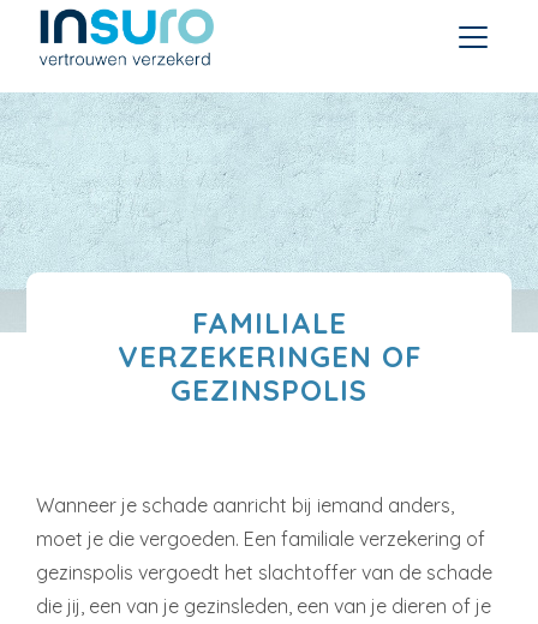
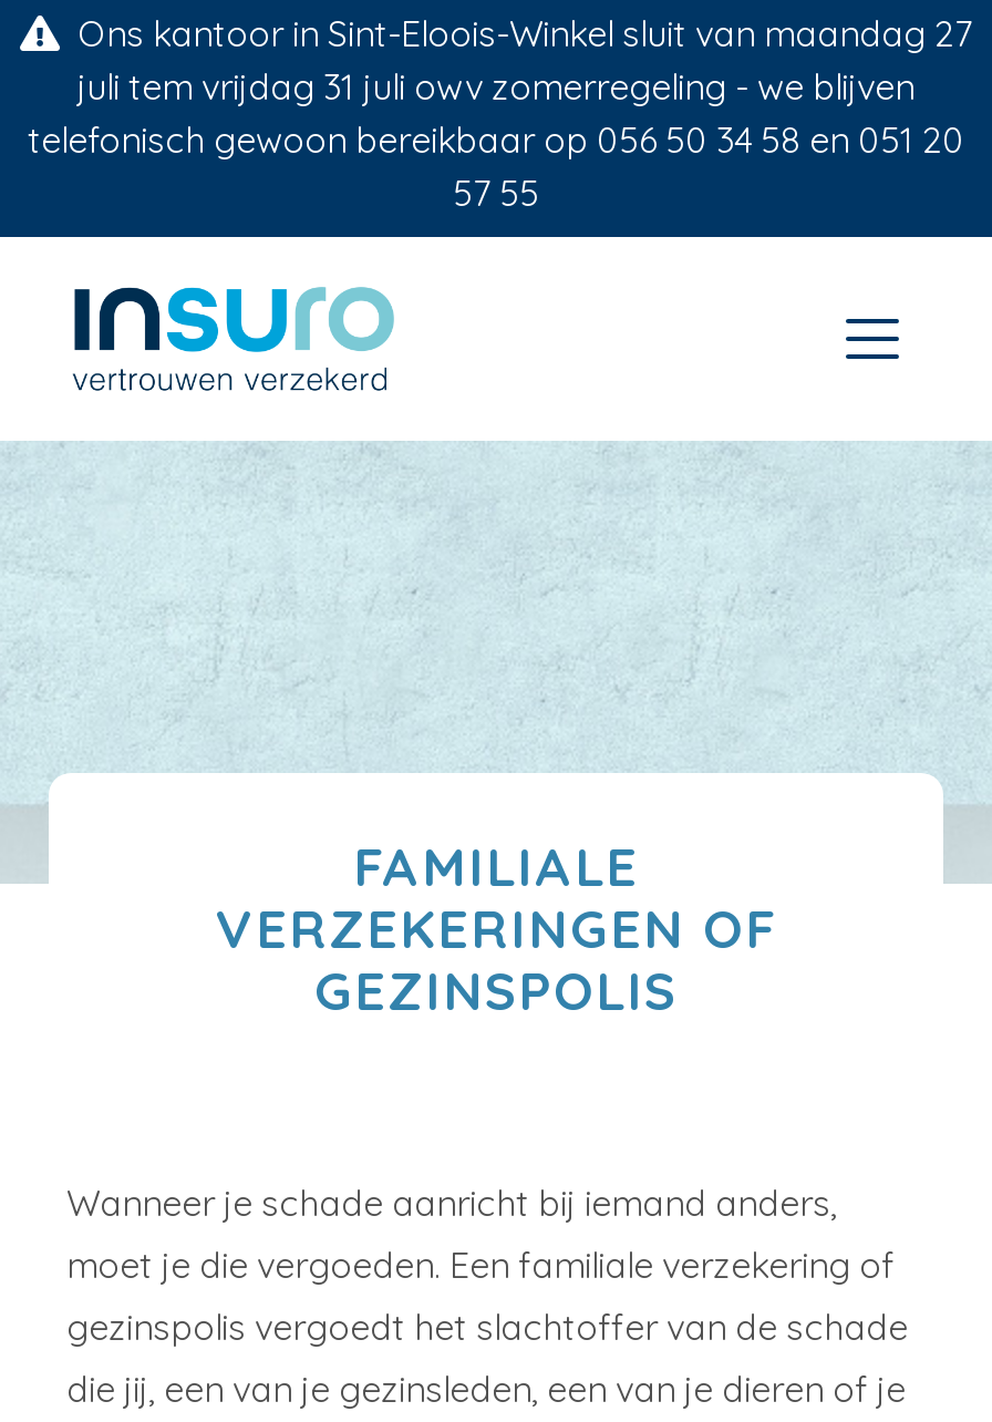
none -> [28,11,972,215] Ons kantoor in Sint-Eloois-Winkel sluit van maandag 27 | juli tem vrijdag 31 juli owv zomerregeling - we blijven | telefonisch gewoon bereikbaar op 056 50 34 58 en 051 20 | 57 55

